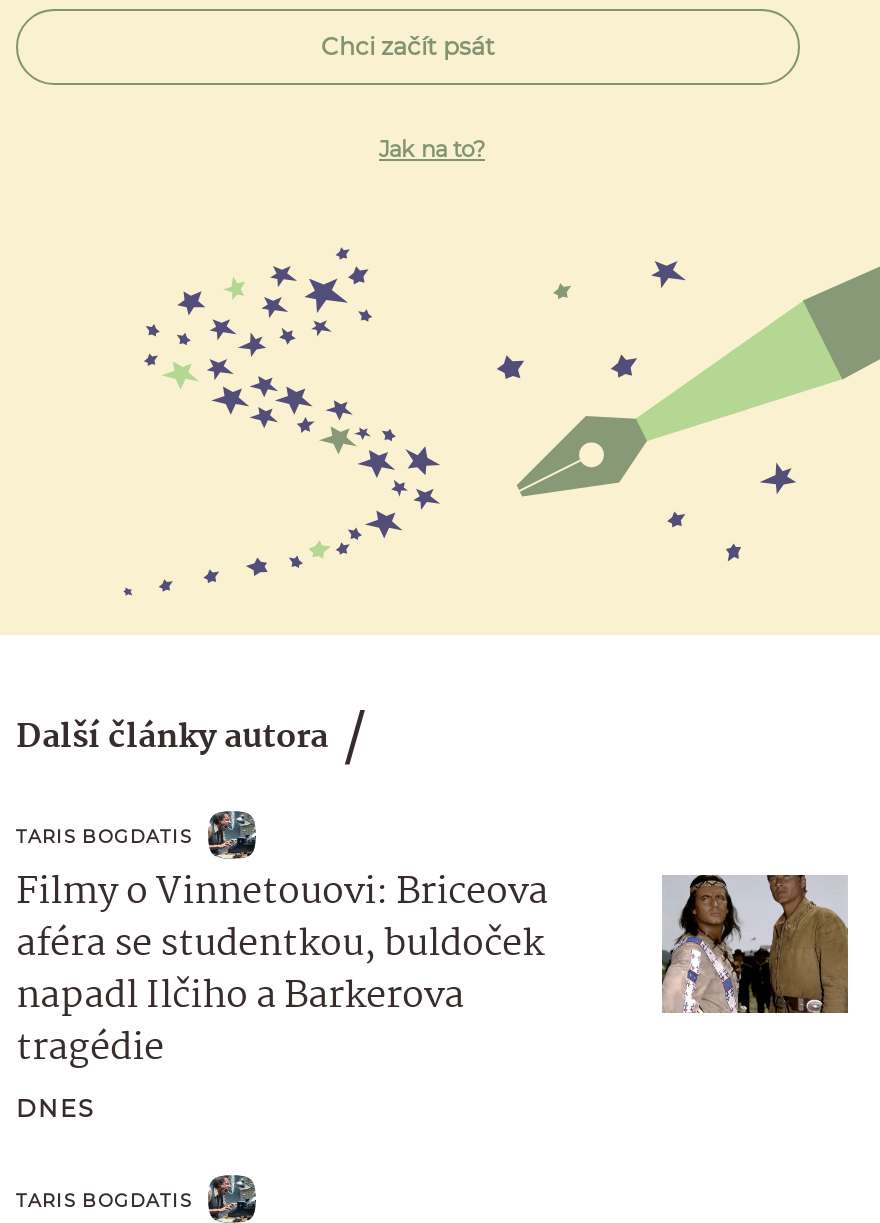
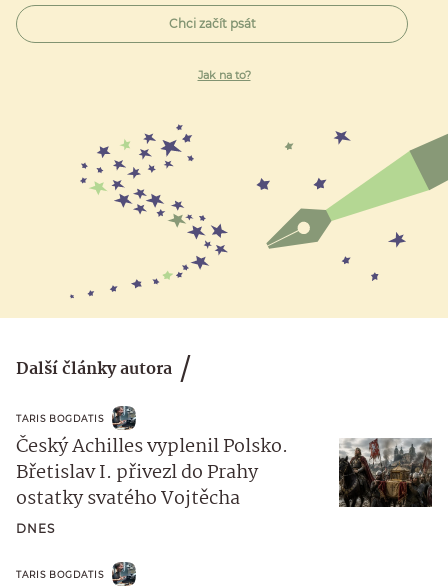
[16,863,548,1079] Filmy o Vinnetouovi: Briceova | aféra se studentkou, buldoček | napadl Ilčiho a Barkerova | tragédie -> [16,432,288,514] Český Achilles vyplenil Polsko. | Břetislav I. přivezl do Prahy | ostatky svatého Vojtěcha
[662,873,850,1015] [image] -> [339,438,433,508] [image]

